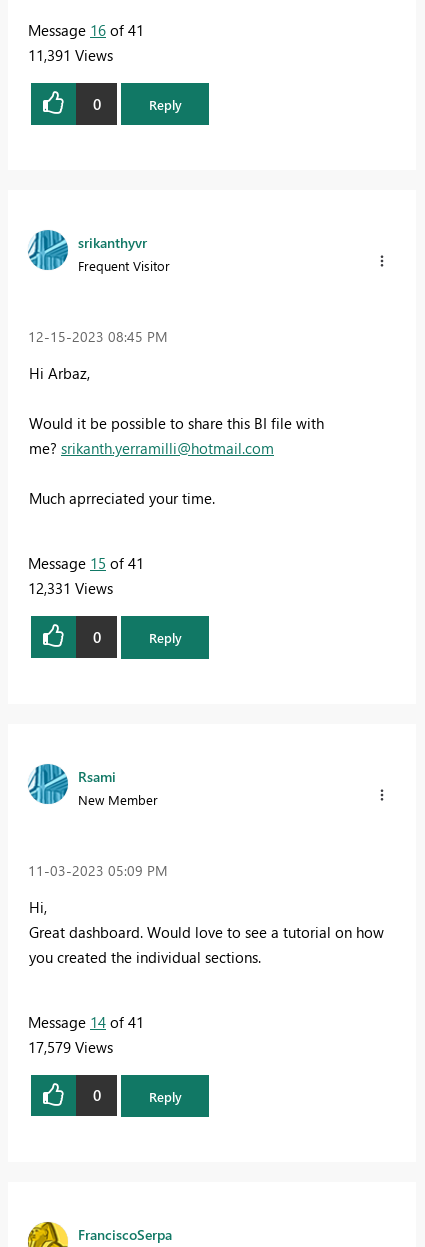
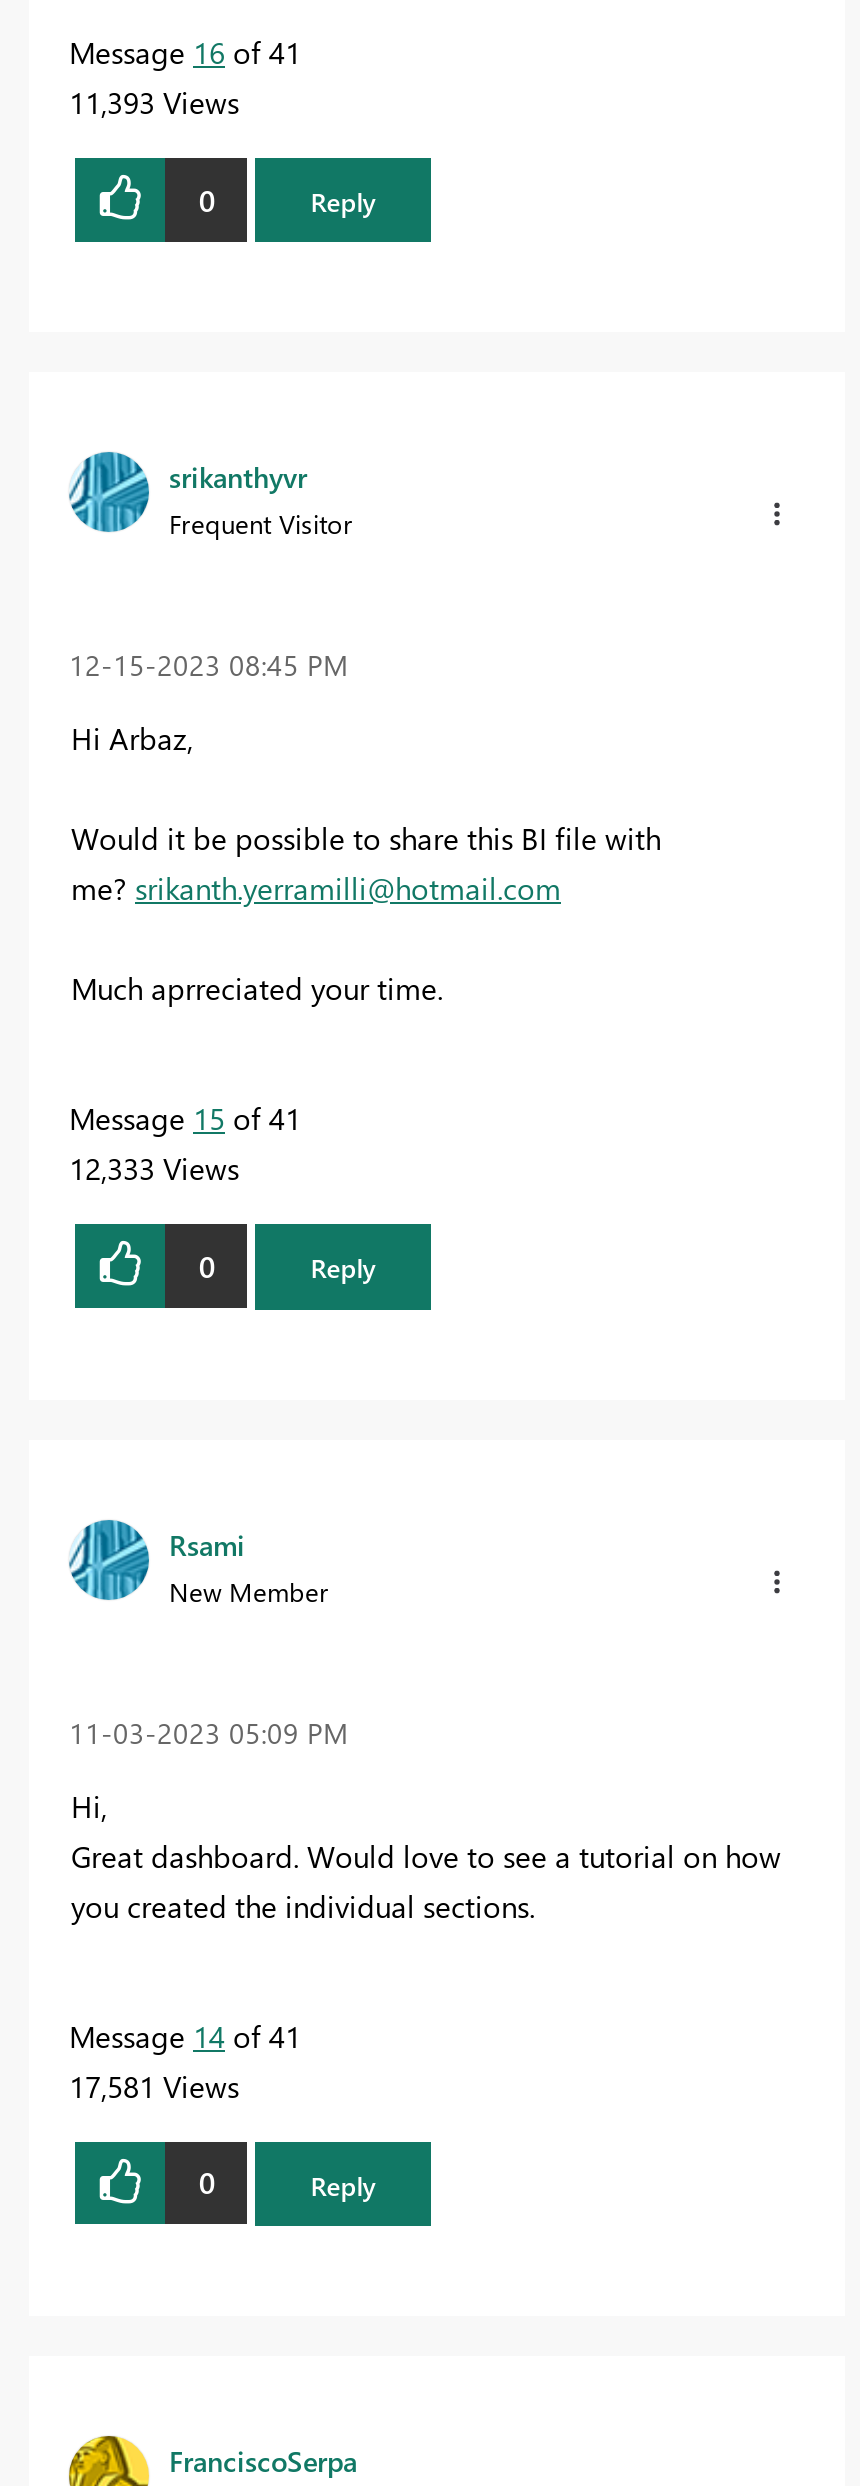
[28,45,113,65] 11,391 Views -> [69,82,239,122] 11,393 Views
[28,578,113,598] 12,331 Views -> [69,1149,239,1189] 12,333 Views
[28,1037,113,1057] 17,579 Views -> [69,2066,239,2106] 17,581 Views

